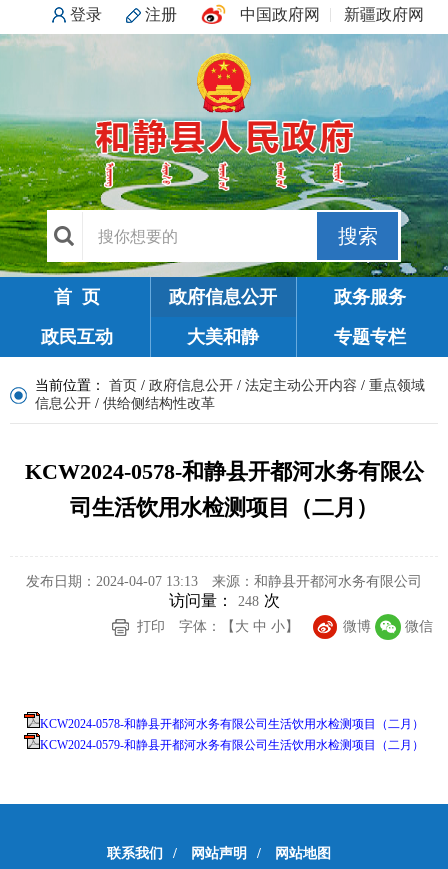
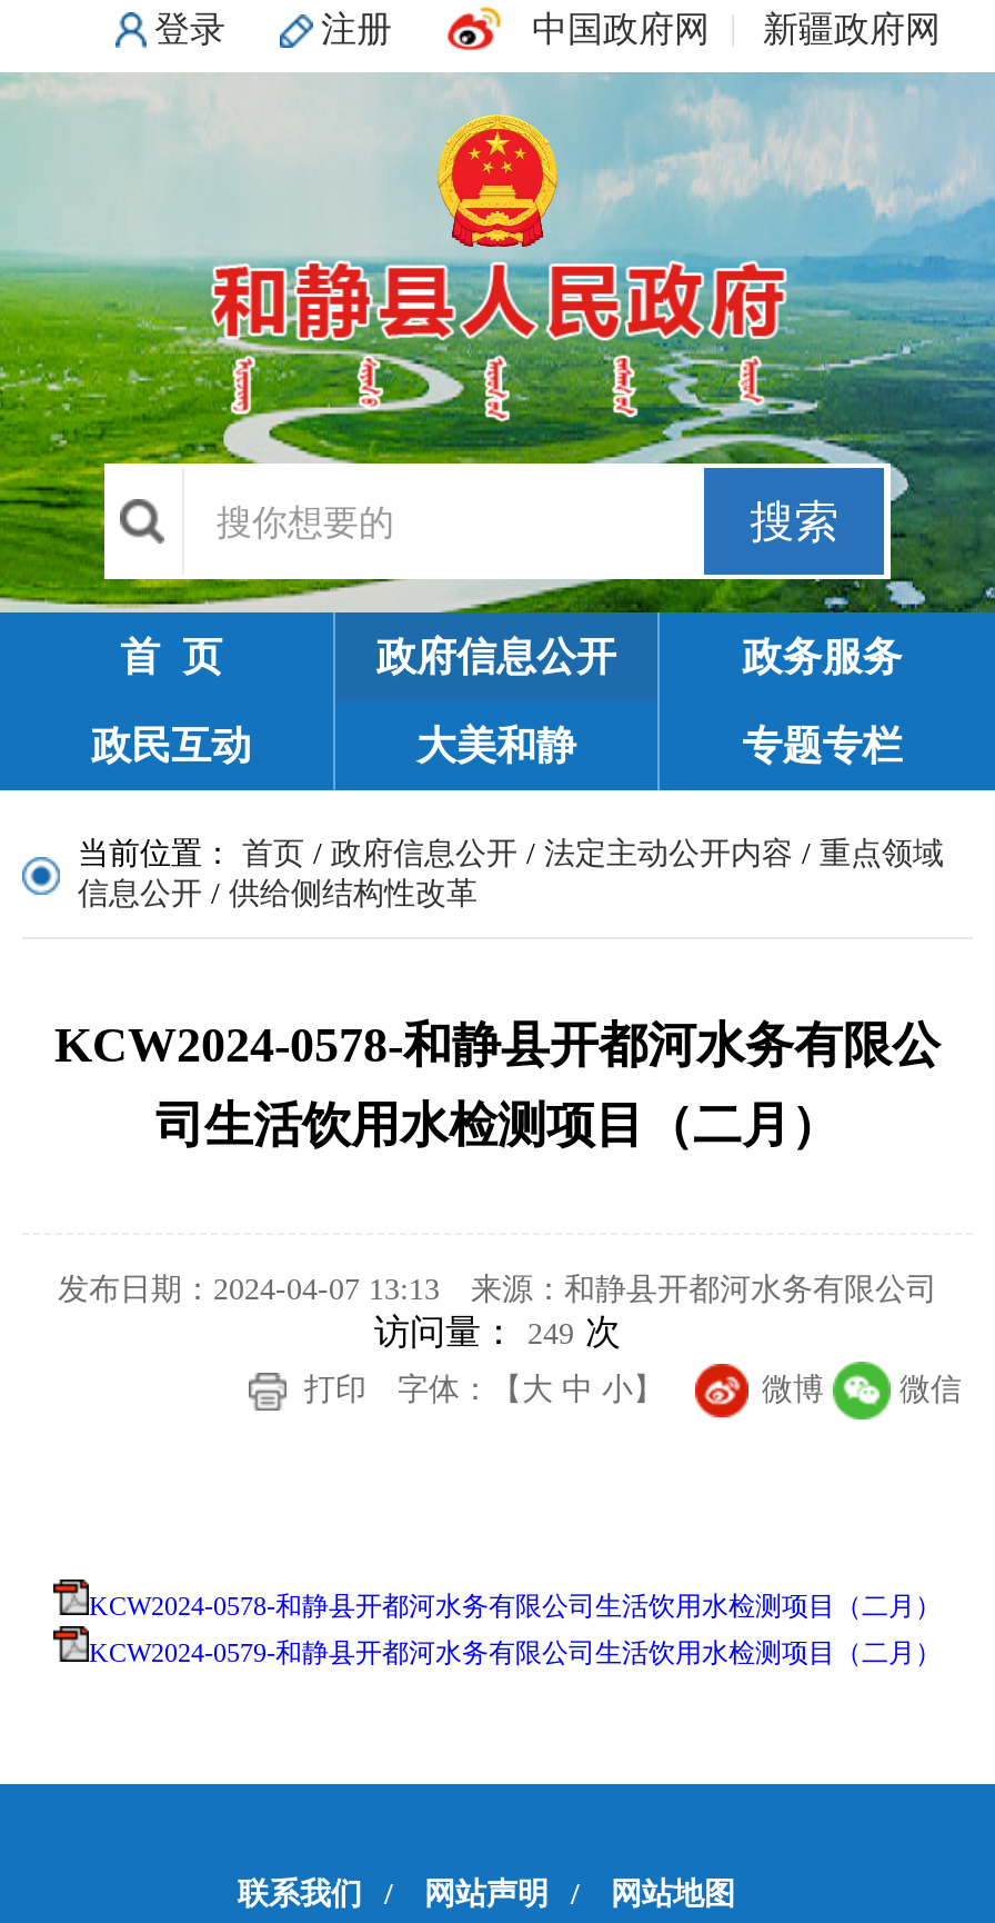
[168,592,279,609] 访问量： 248 次 -> [374,1313,621,1351] 访问量： 249 次

